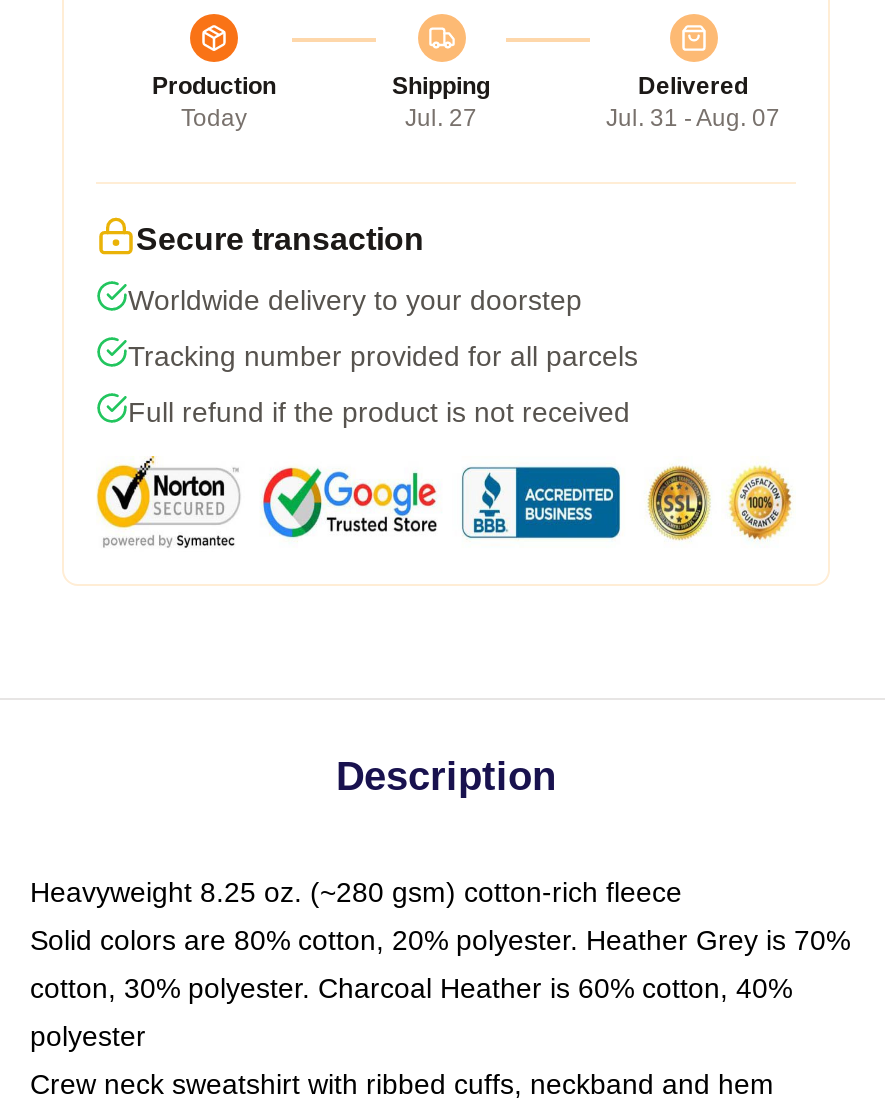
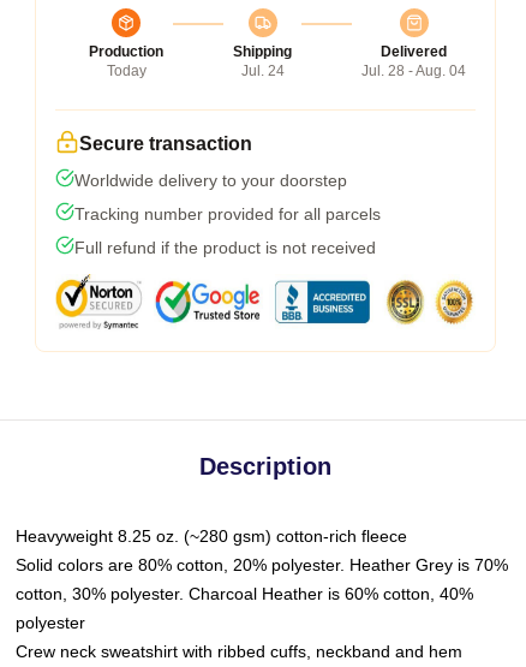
[405,103,477,131] Jul. 27 -> [241,62,284,79] Jul. 24
[606,103,780,131] Jul. 31 - Aug. 07 -> [361,62,466,79] Jul. 28 - Aug. 04

